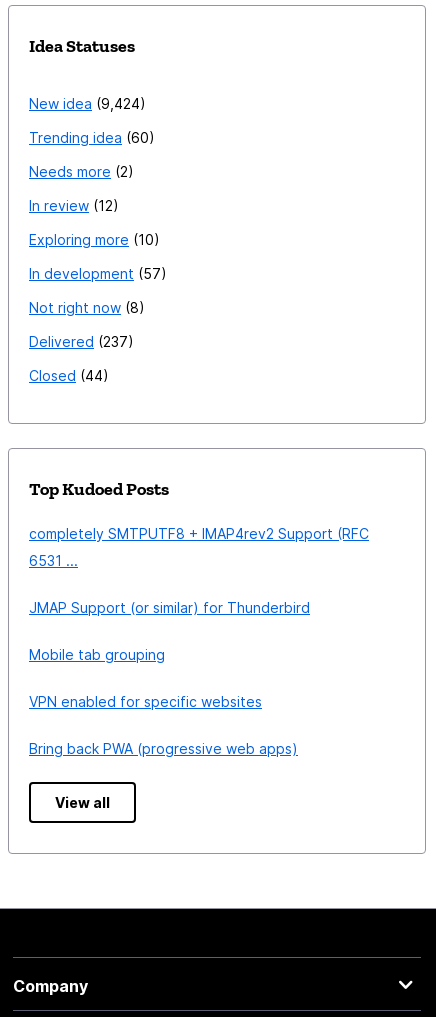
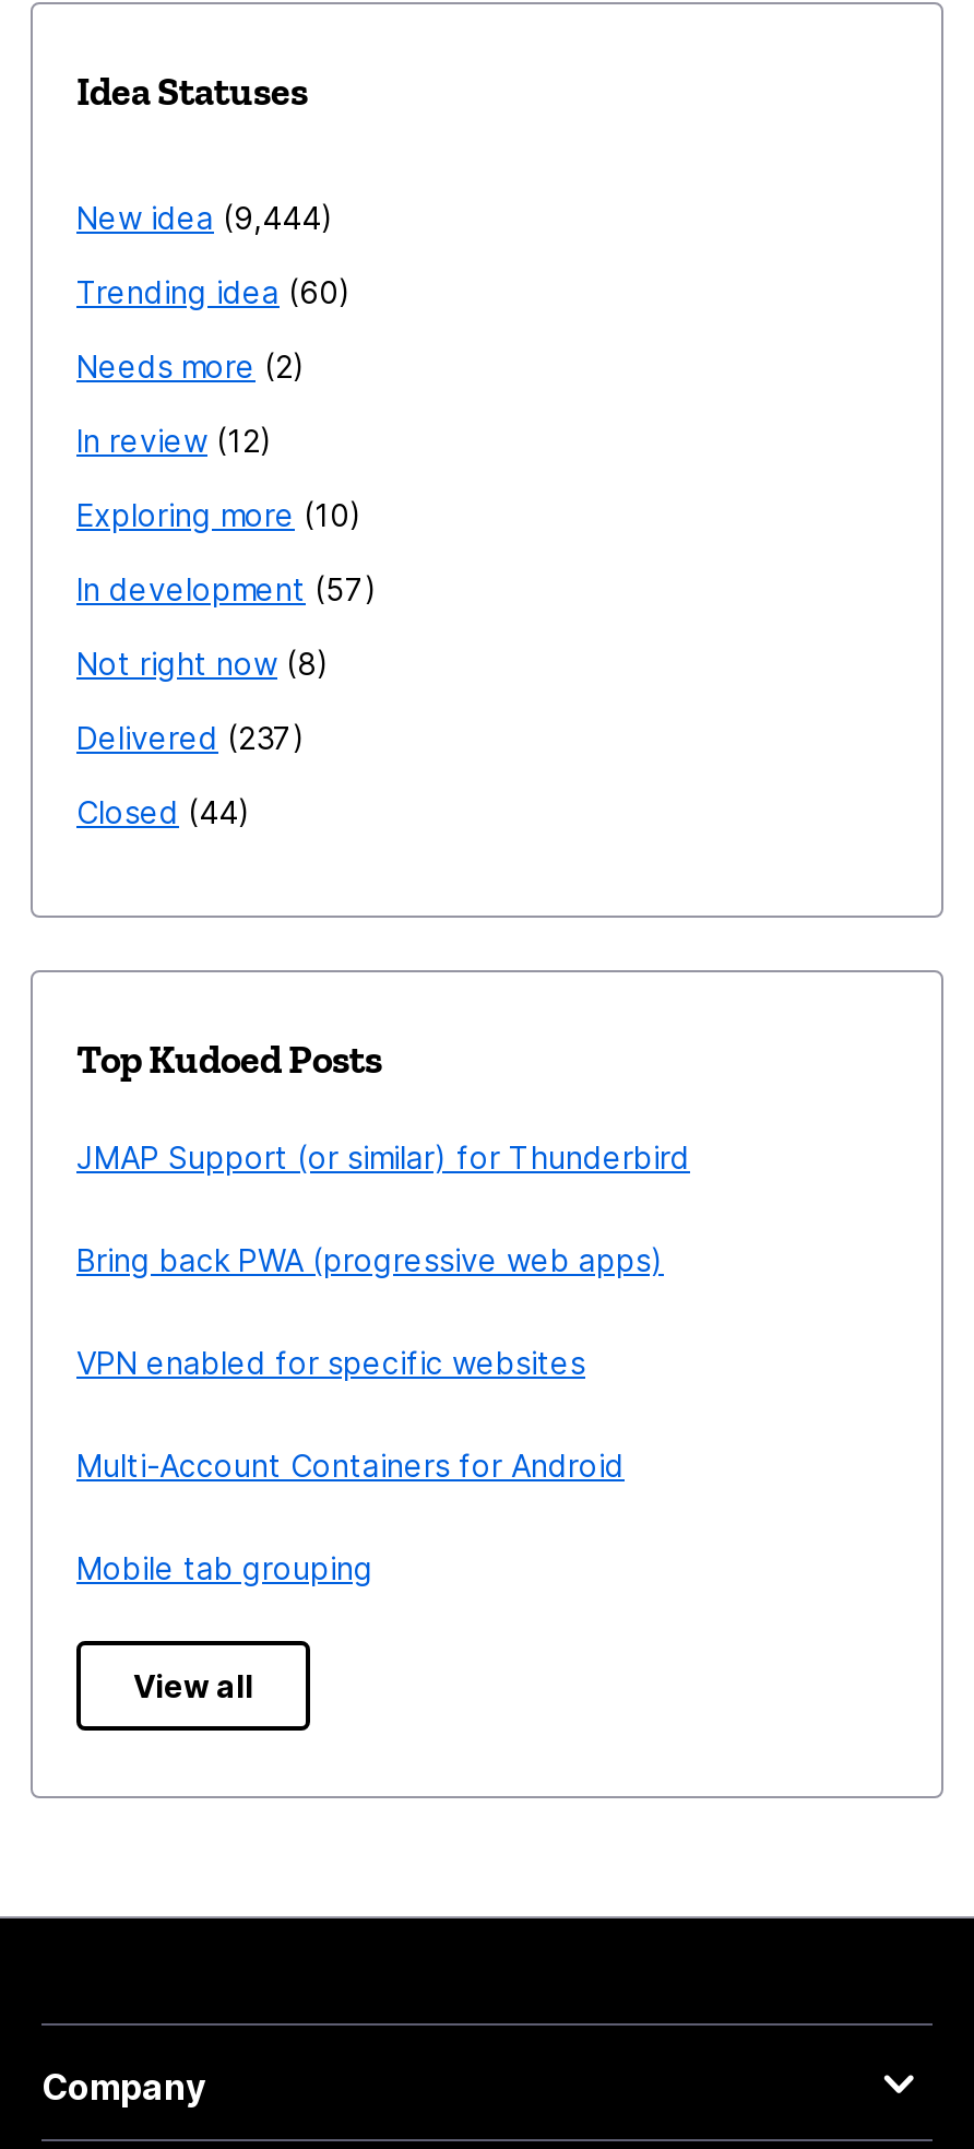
[29,95,140,112] New idea 9,424 -> [76,199,321,236] New idea 9,444
[29,525,369,569] completely SMTPUTF8 + IMAP4rev2 Support (RFC | 6531 ... -> none
moved [29,599,310,616] -> [76,1139,690,1176]: JMAP Support (or similar) for Thunderbird
none -> [76,1447,625,1484] Multi-Account Containers for Android
moved [29,646,165,663] -> [76,1550,373,1587]: Mobile tab grouping
moved [29,693,298,757] -> [76,1242,664,1381]: VPN enabled for specific websites | Bring back PWA (progressive web apps)

